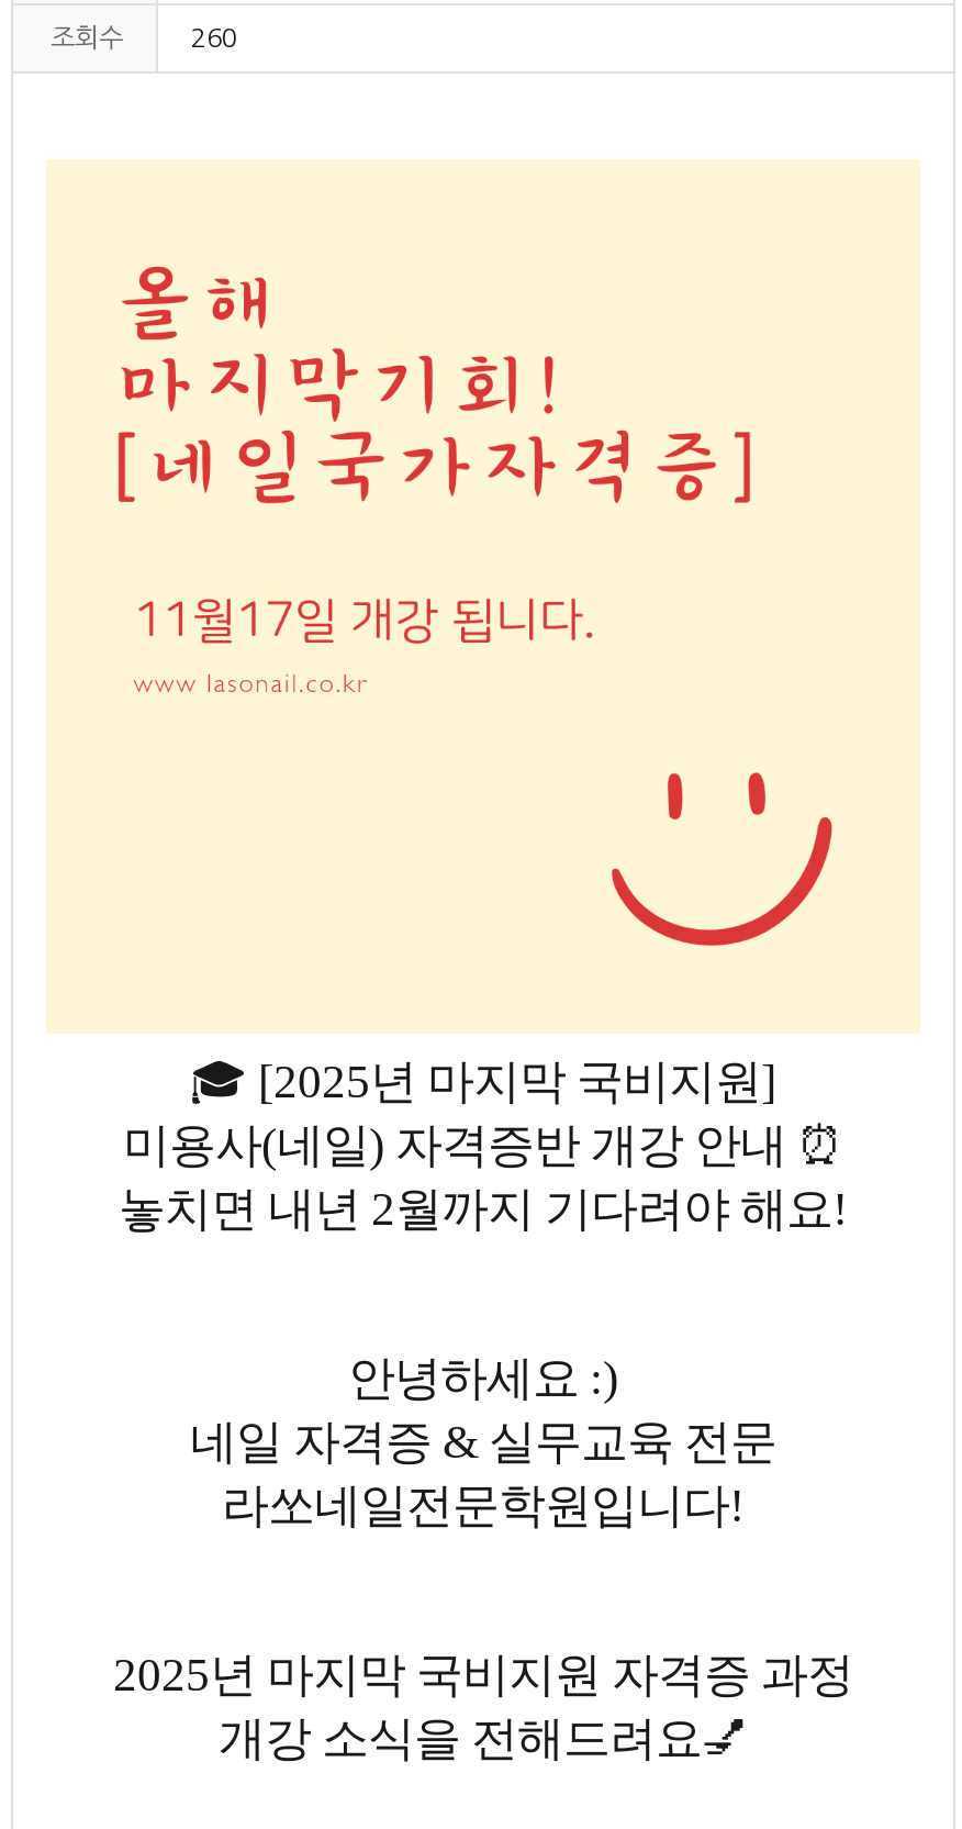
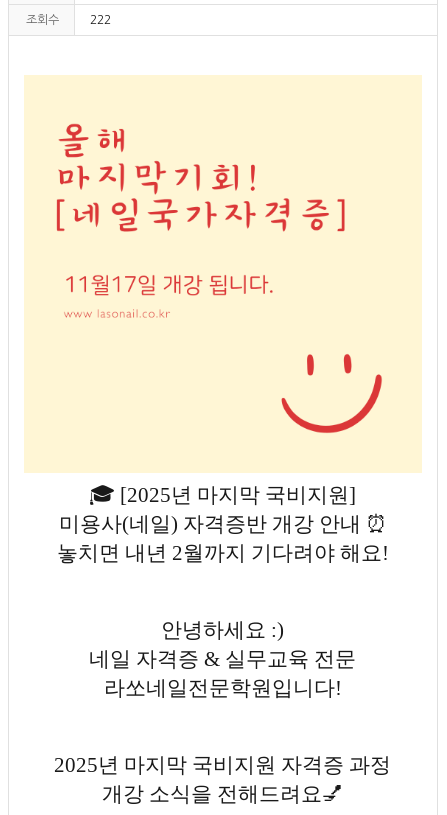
[191,25,237,52] 260 -> [90,14,111,26] 222

